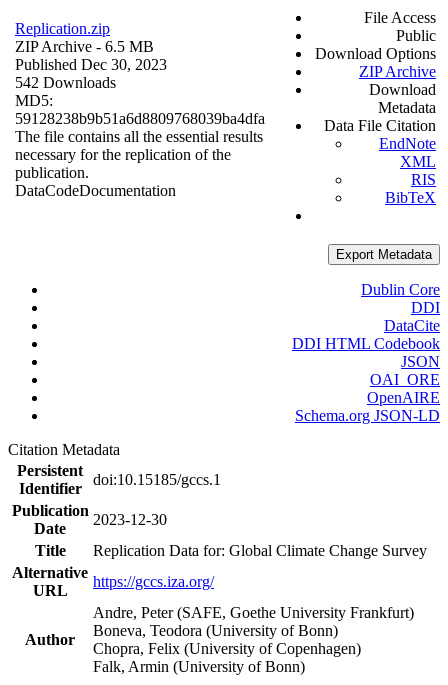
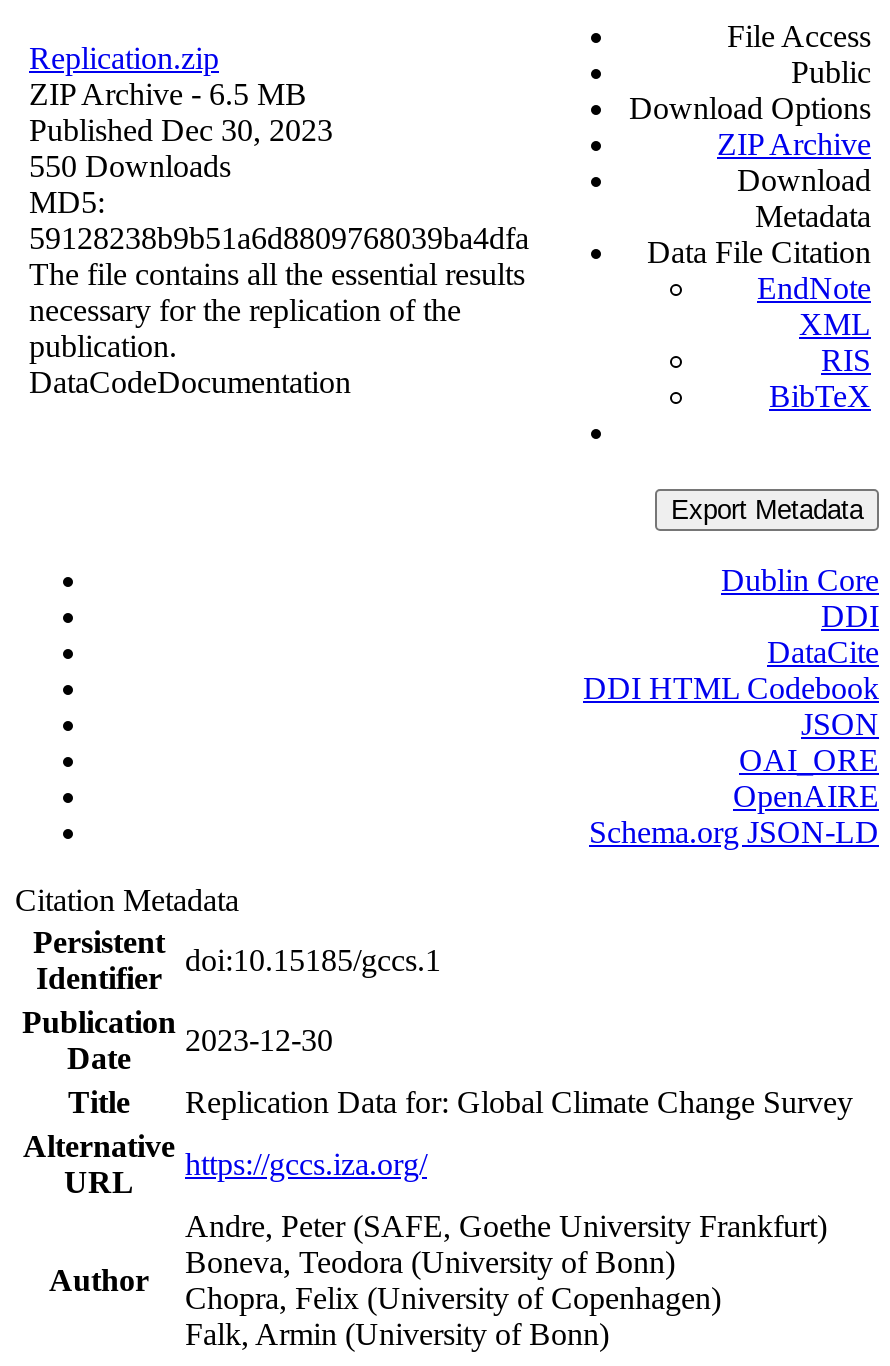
[15,74,116,91] 542 Downloads -> [29,150,231,184] 550 Downloads

